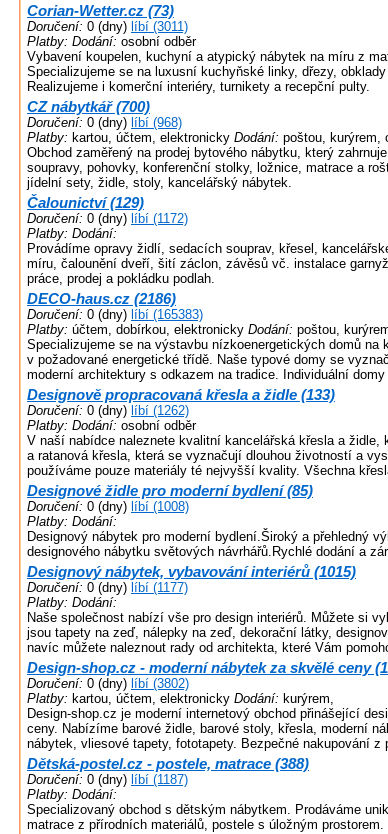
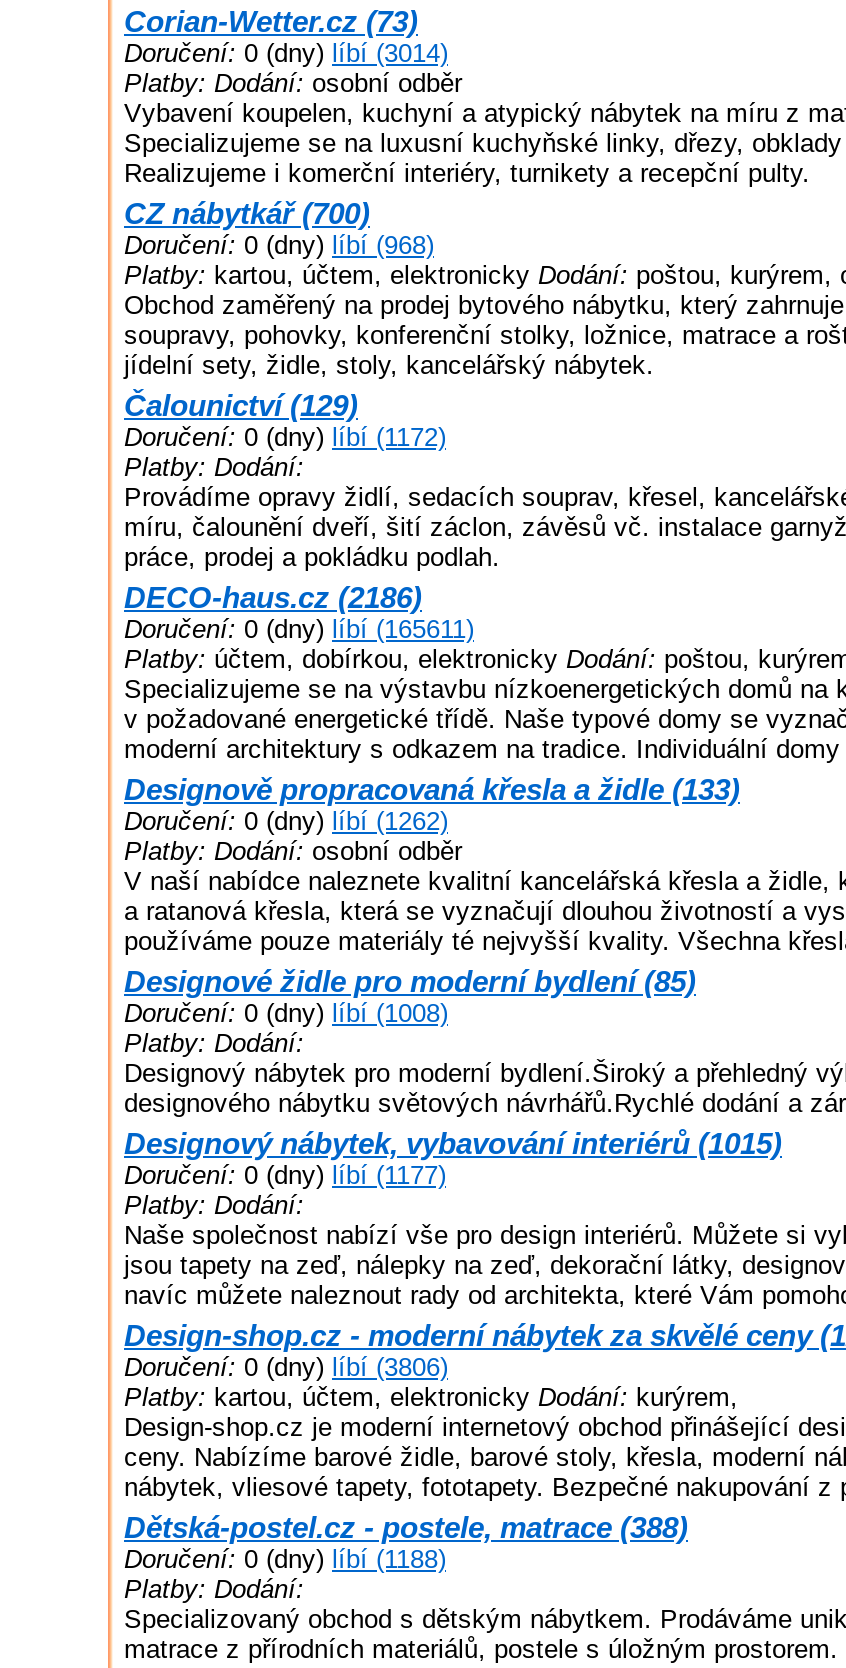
[27,19,188,34] Doručení: 0 (dny) líbí (3011) -> [124,38,448,68] Doručení: 0 (dny) líbí (3014)
[27,307,203,322] Doručení: 0 (dny) líbí (165383) -> [124,614,474,644] Doručení: 0 (dny) líbí (165611)
[27,676,189,691] Doručení: 0 (dny) líbí (3802) -> [124,1352,448,1382] Doručení: 0 (dny) líbí (3806)
[27,772,188,787] Doručení: 0 (dny) líbí (1187) -> [124,1544,446,1574] Doručení: 0 (dny) líbí (1188)

